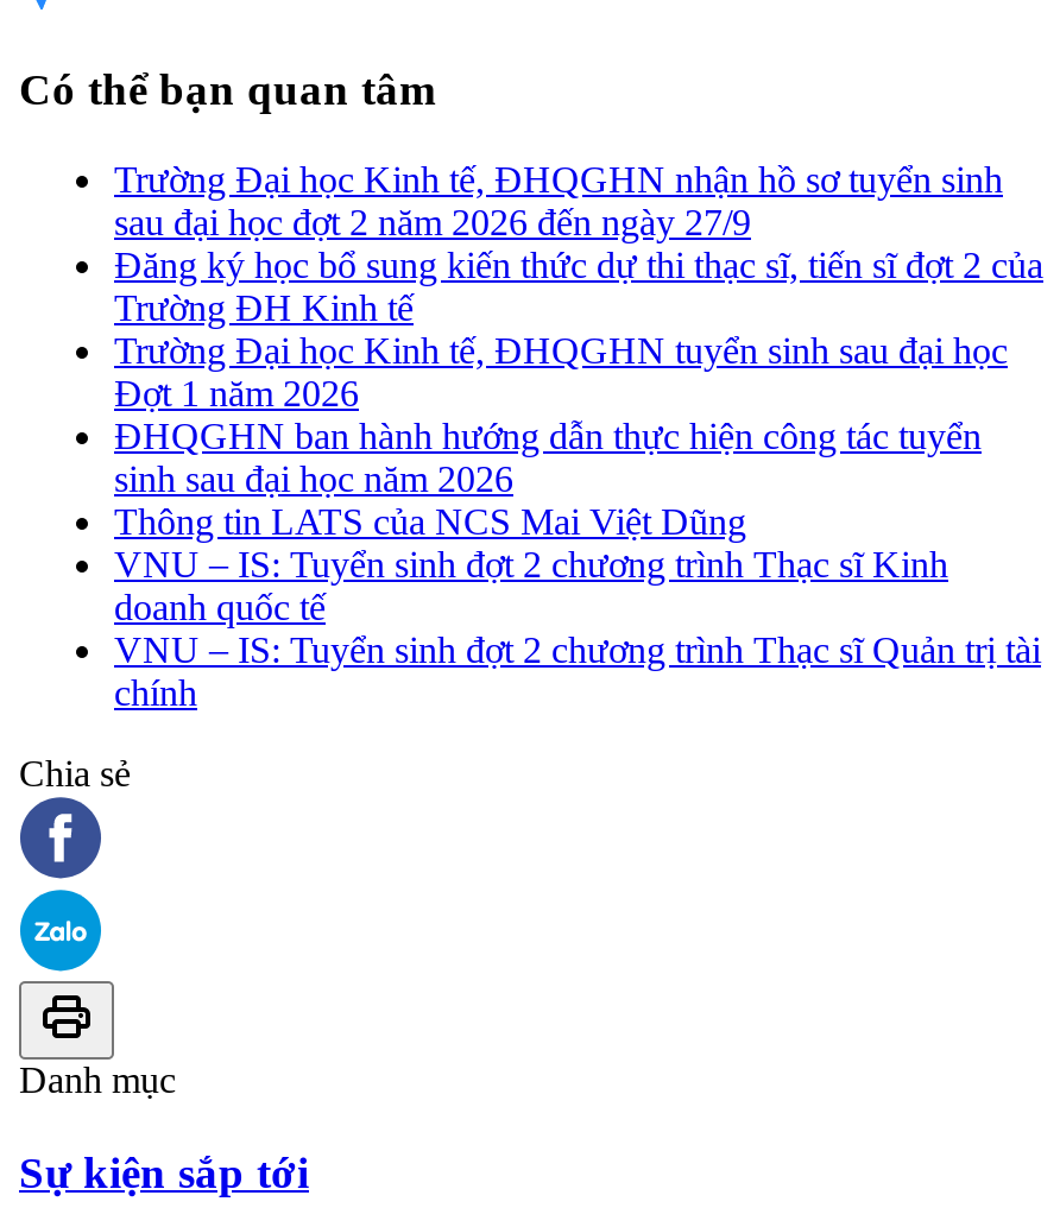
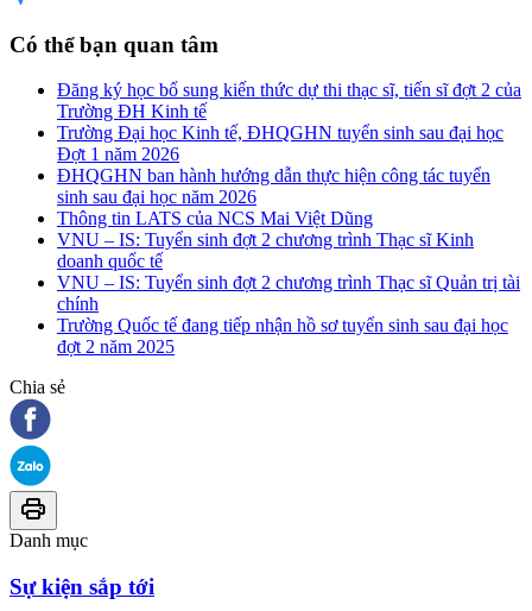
[114,160,1003,243] Trường Đại học Kinh tế, ĐHQGHN nhận hồ sơ tuyển sinh | sau đại học đợt 2 năm 2026 đến ngày 27/9 -> none
moved [114,245,1043,713] -> [57,80,521,314]: Đăng ký học bổ sung kiến thức dự thi thạc sĩ, tiến sĩ đợt 2 của | Trường ĐH Kinh tế | Trường Đại học Kinh tế, ĐHQGHN tuyển sinh sau đại học | ... | VNU – IS: Tuyển sinh đợt 2 chương trình Thạc sĩ Quản trị tài | chính
none -> [57,315,508,357] Trường Quốc tế đang tiếp nhận hồ sơ tuyển sinh sau đại học | đợt 2 năm 2025

